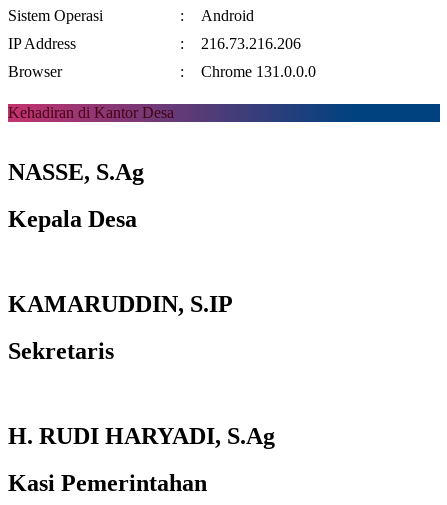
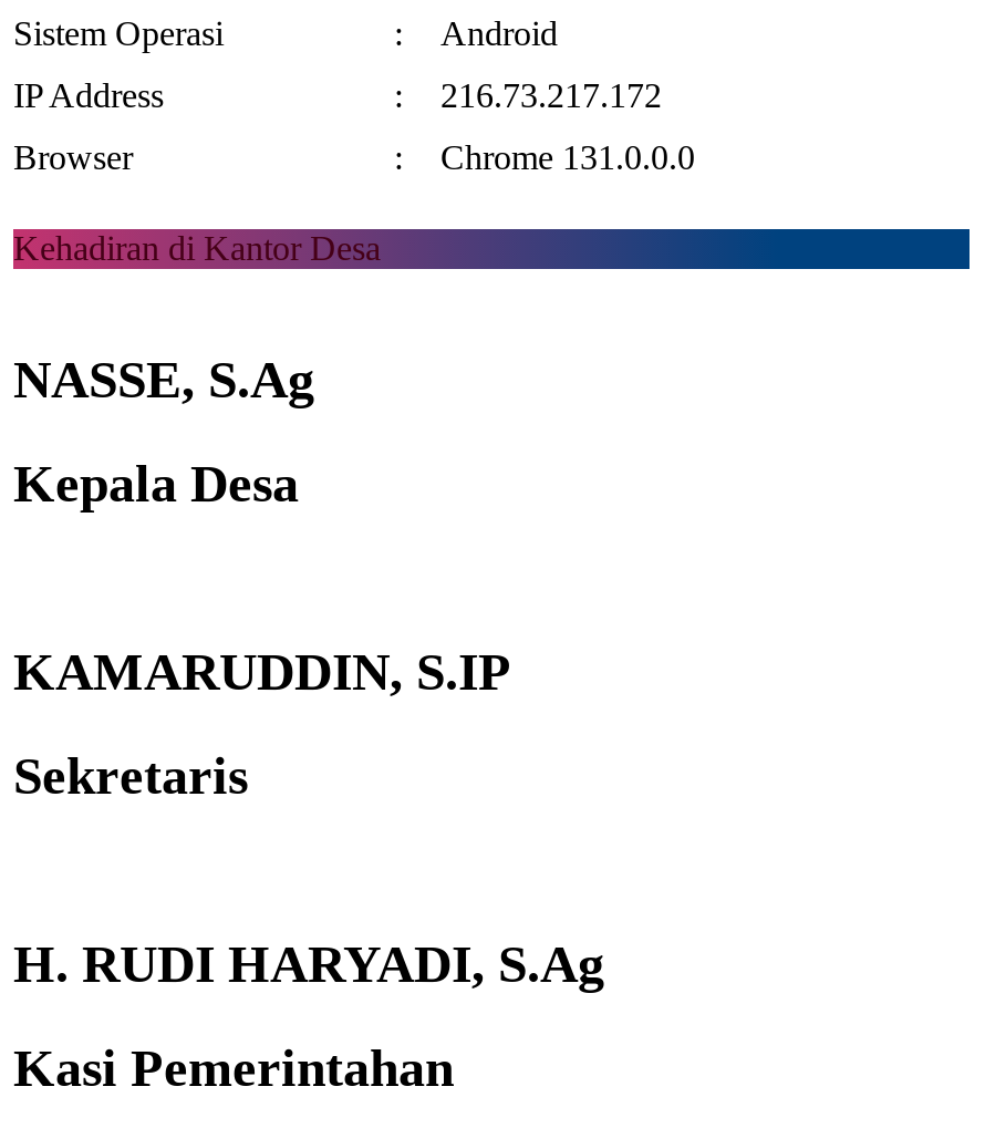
[201,34,301,51] 216.73.216.206 -> [440,75,662,113] 216.73.217.172

